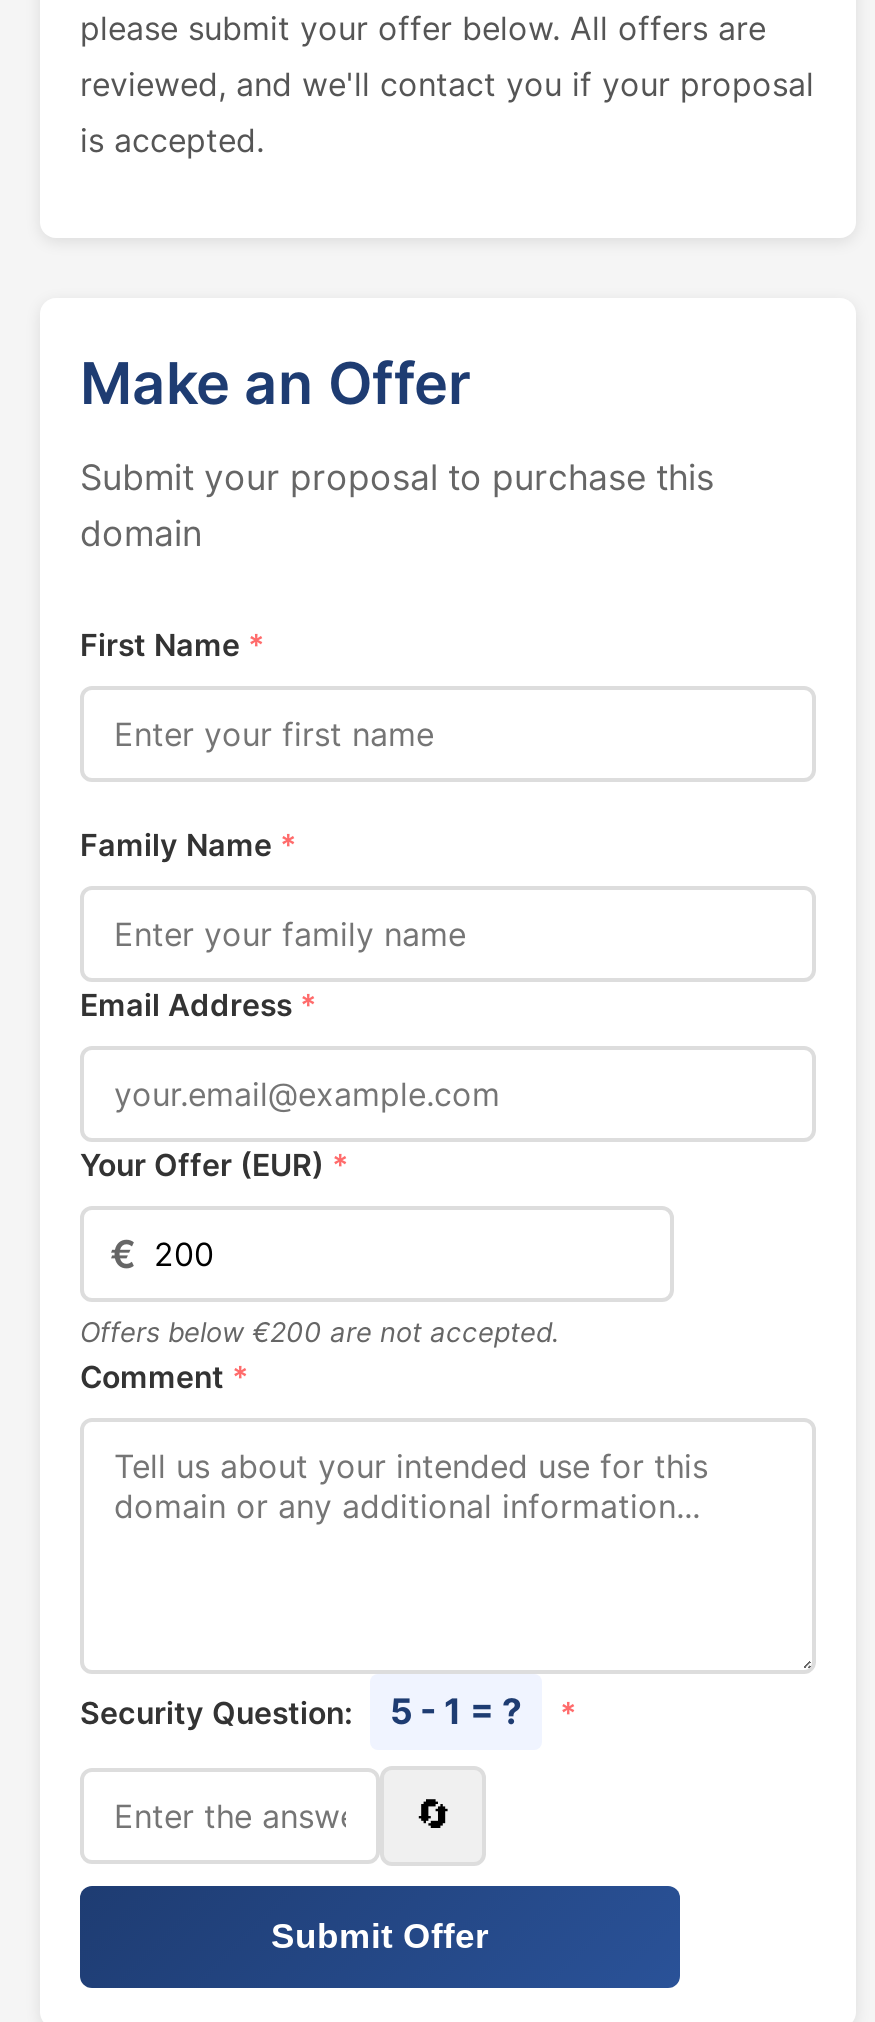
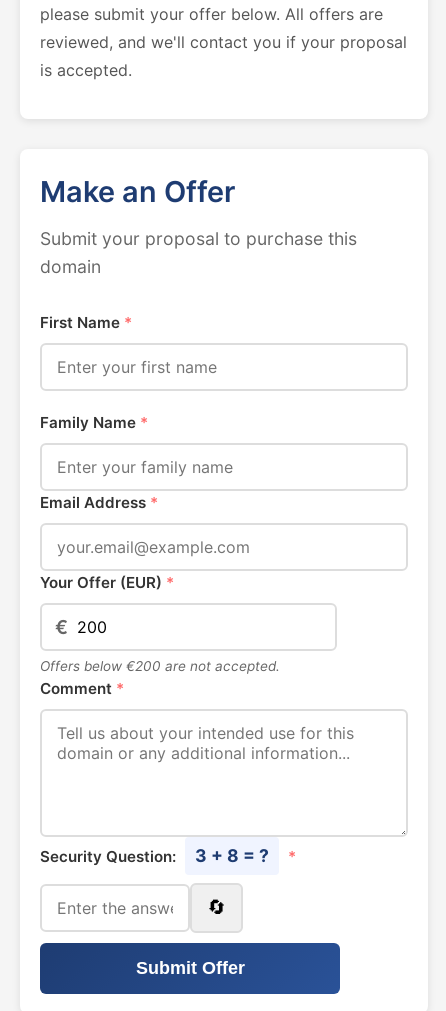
[390,1690,522,1732] 5 - 1 = ? -> [195,845,269,866] 3 + 8 = ?

